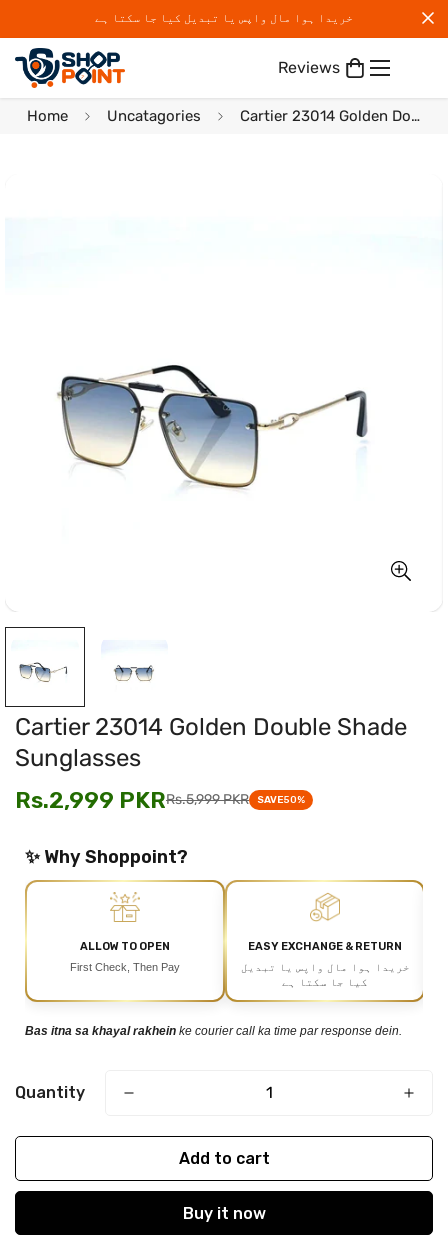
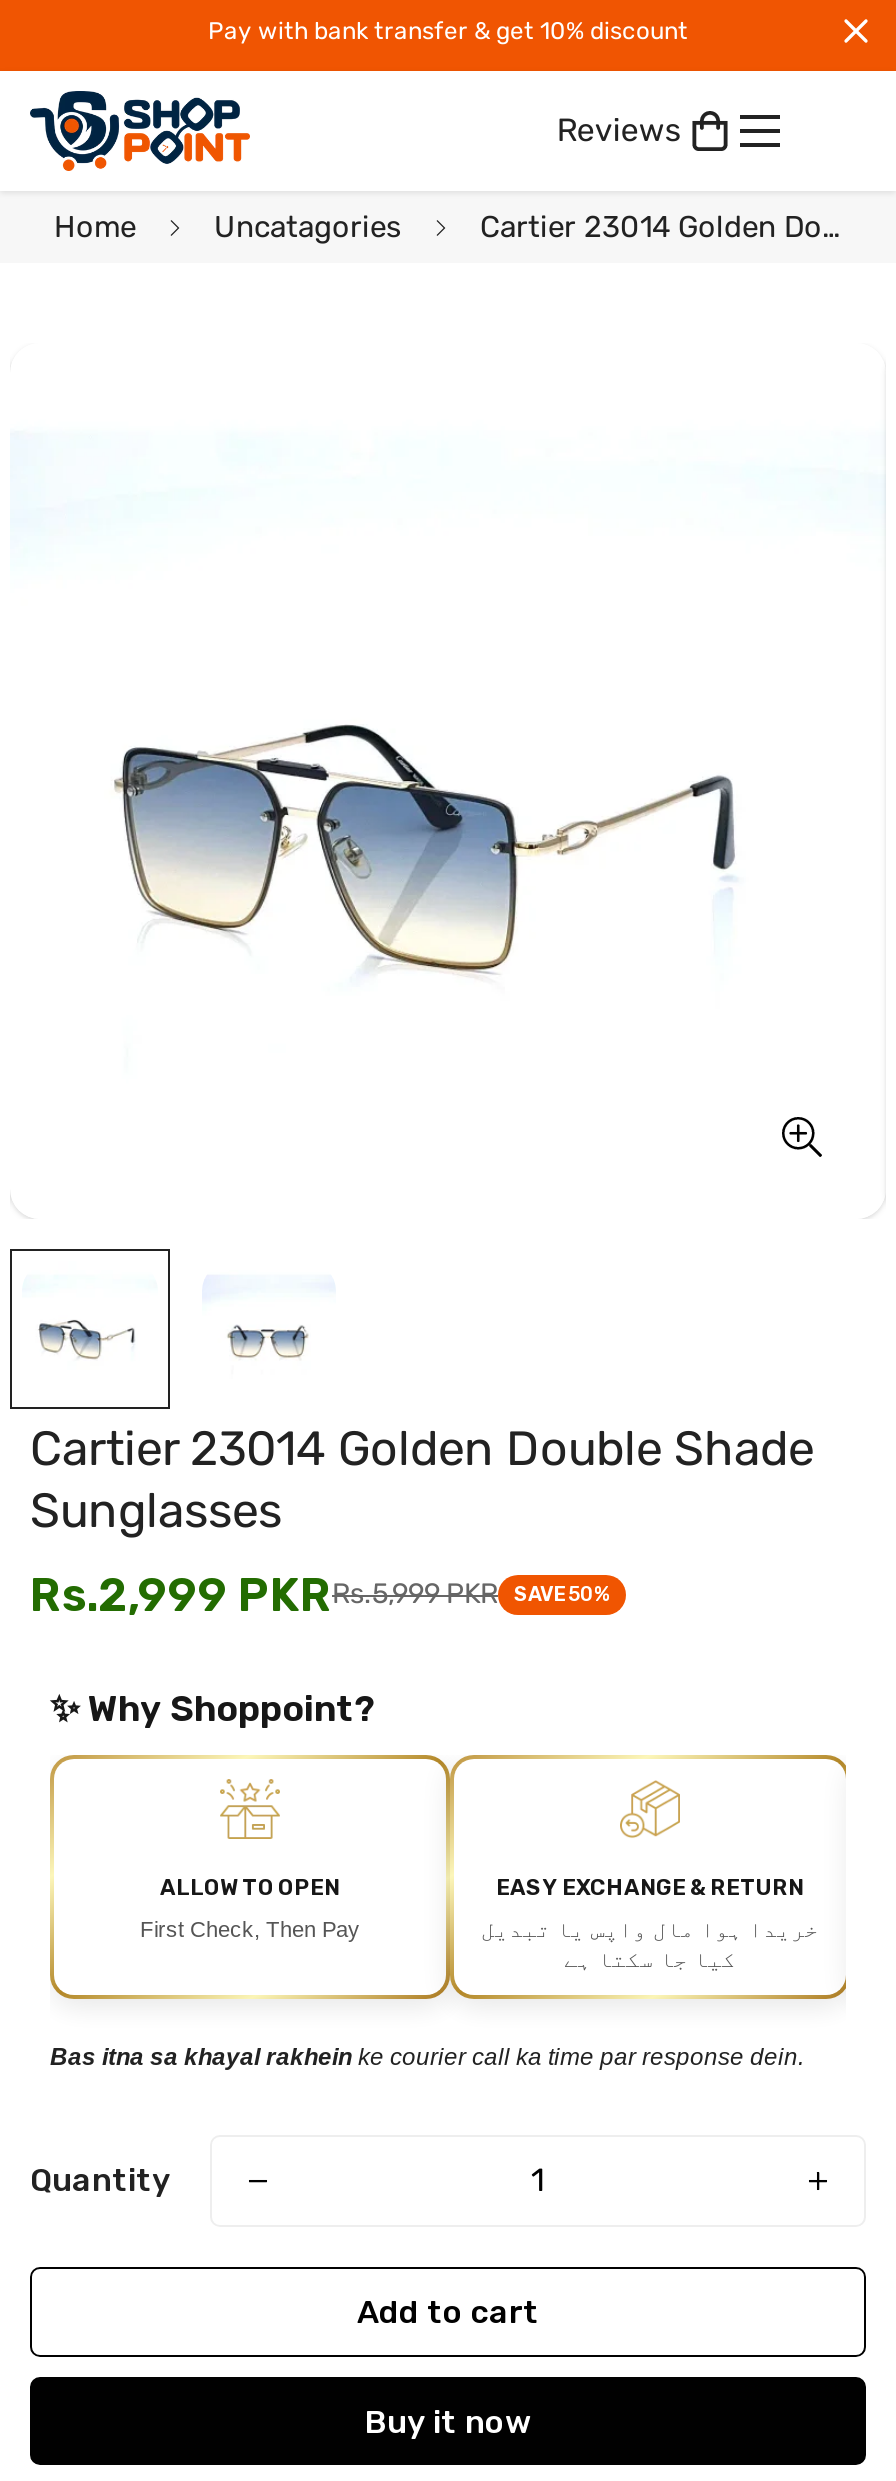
[95,11,353,25] خریدا ہوا مال واپس یا تبدیل کیا جا سکتا ہے -> [208,17,688,45] Pay with bank transfer & get 10% discount

